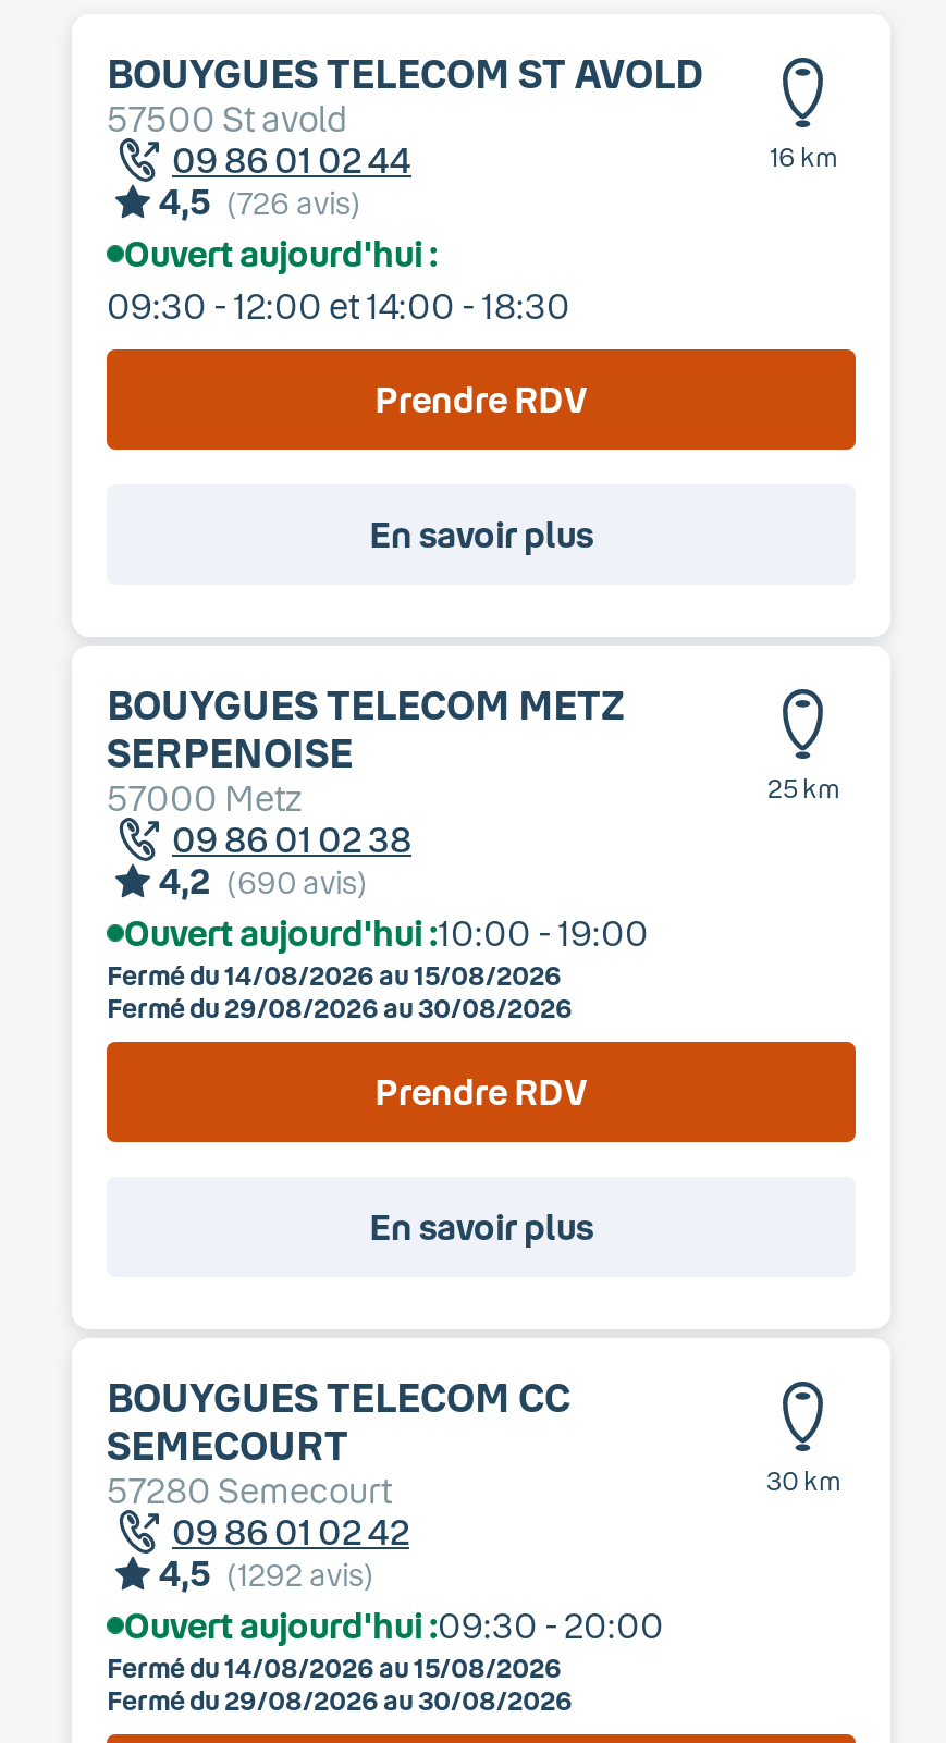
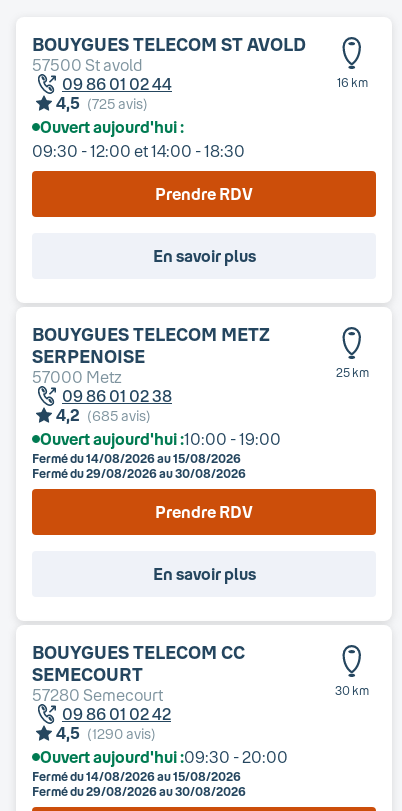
[159,180,361,221] 4,5 (726 avis) -> [56,93,148,112] 4,5 (725 avis)
[159,859,368,900] 4,2 (690 avis) -> [56,405,151,424] 4,2 (685 avis)
[159,1551,374,1593] 4,5 (1292 avis) -> [56,723,156,742] 4,5 (1290 avis)

